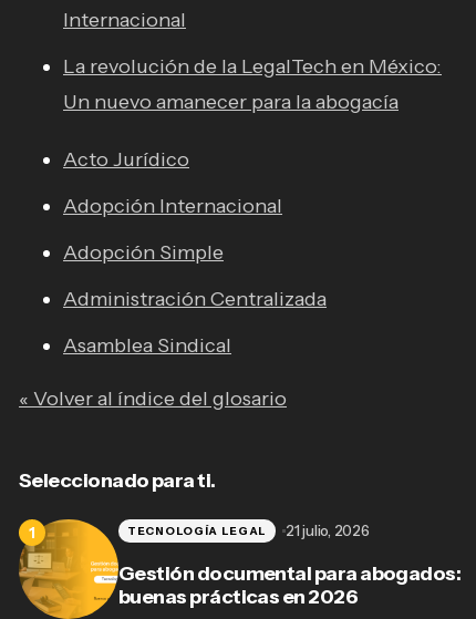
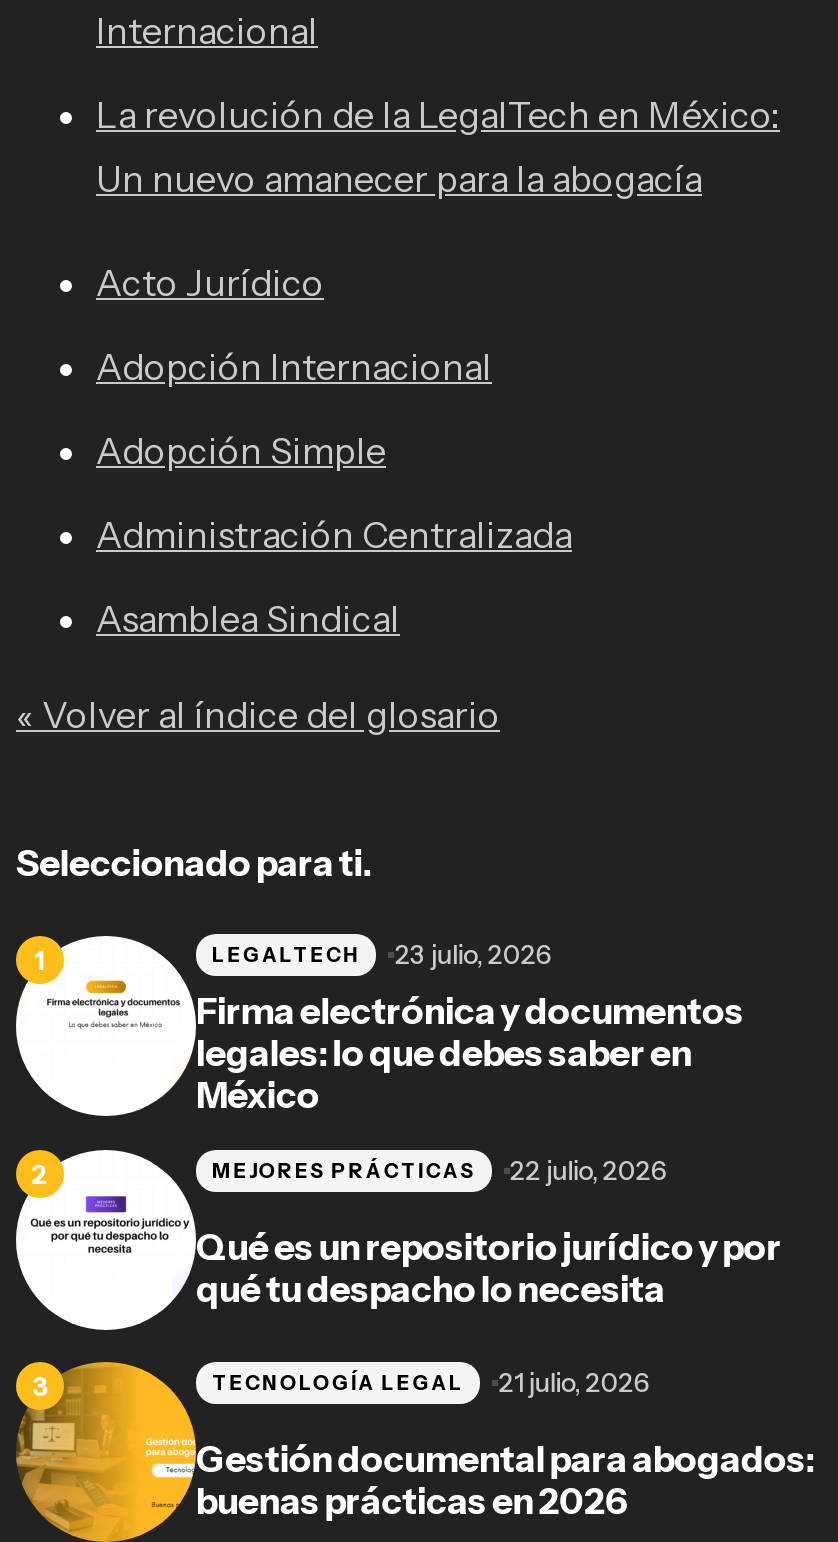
none -> [14,934,744,1118] [image] | Firma electrónica y documentos | legales: lo que debes saber en | México
none -> [14,1148,781,1332] [image] | Qué es un repositorio jurídico y por | qué tu despacho lo necesita
none -> [212,938,551,970] LEGALTECH | 23 julio, 2026
none -> [212,1154,667,1186] MEJORES PRÁCTICAS | 22 julio, 2026

